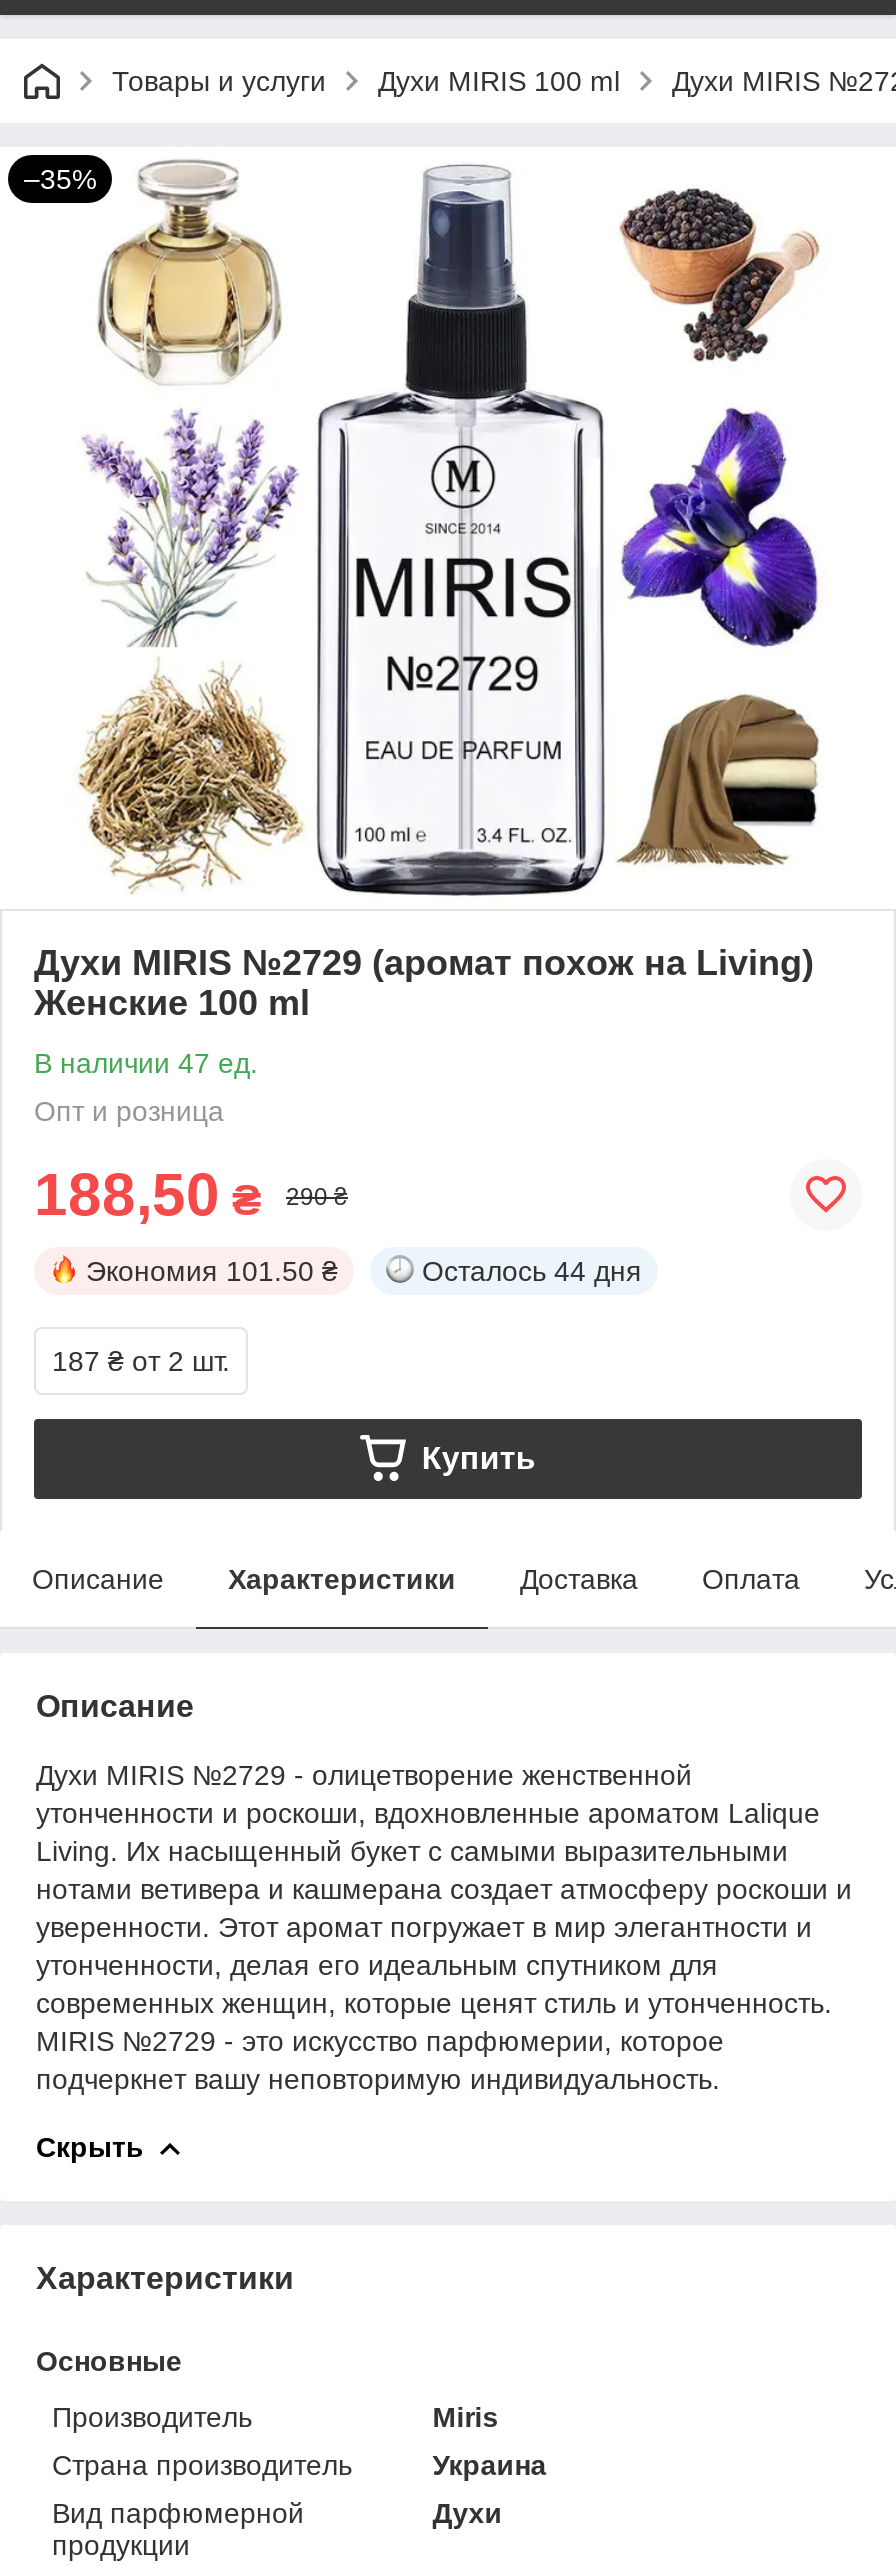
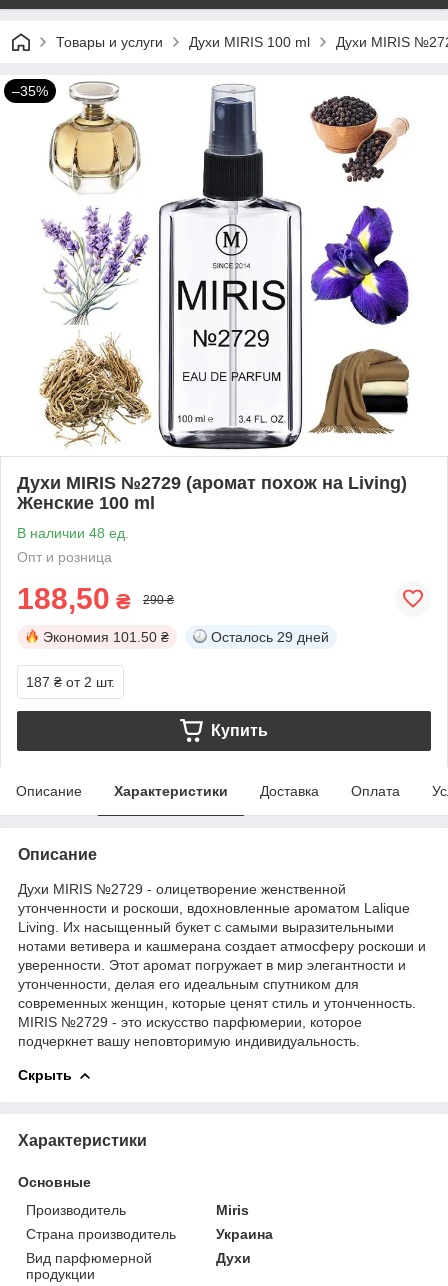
[34,1047,258,1079] В наличии 47 ед. -> [17,525,129,541] В наличии 48 ед.
[422,1255,642,1287] Осталось 44 дня -> [211,629,329,645] Осталось 29 дней

